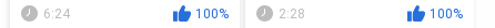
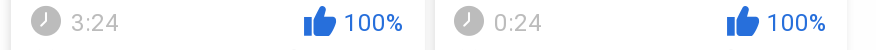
[43,6,70,21] 6:24 -> [71,10,119,38] 3:24
[278,6,305,21] 2:28 -> [494,10,542,38] 0:24

